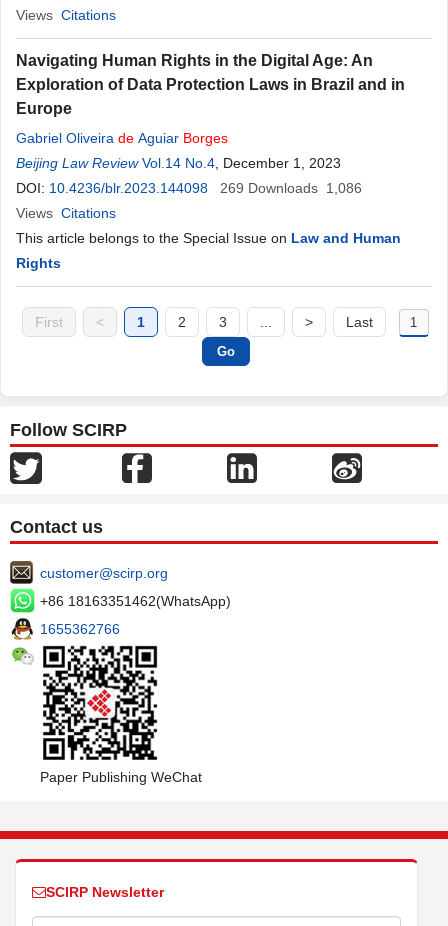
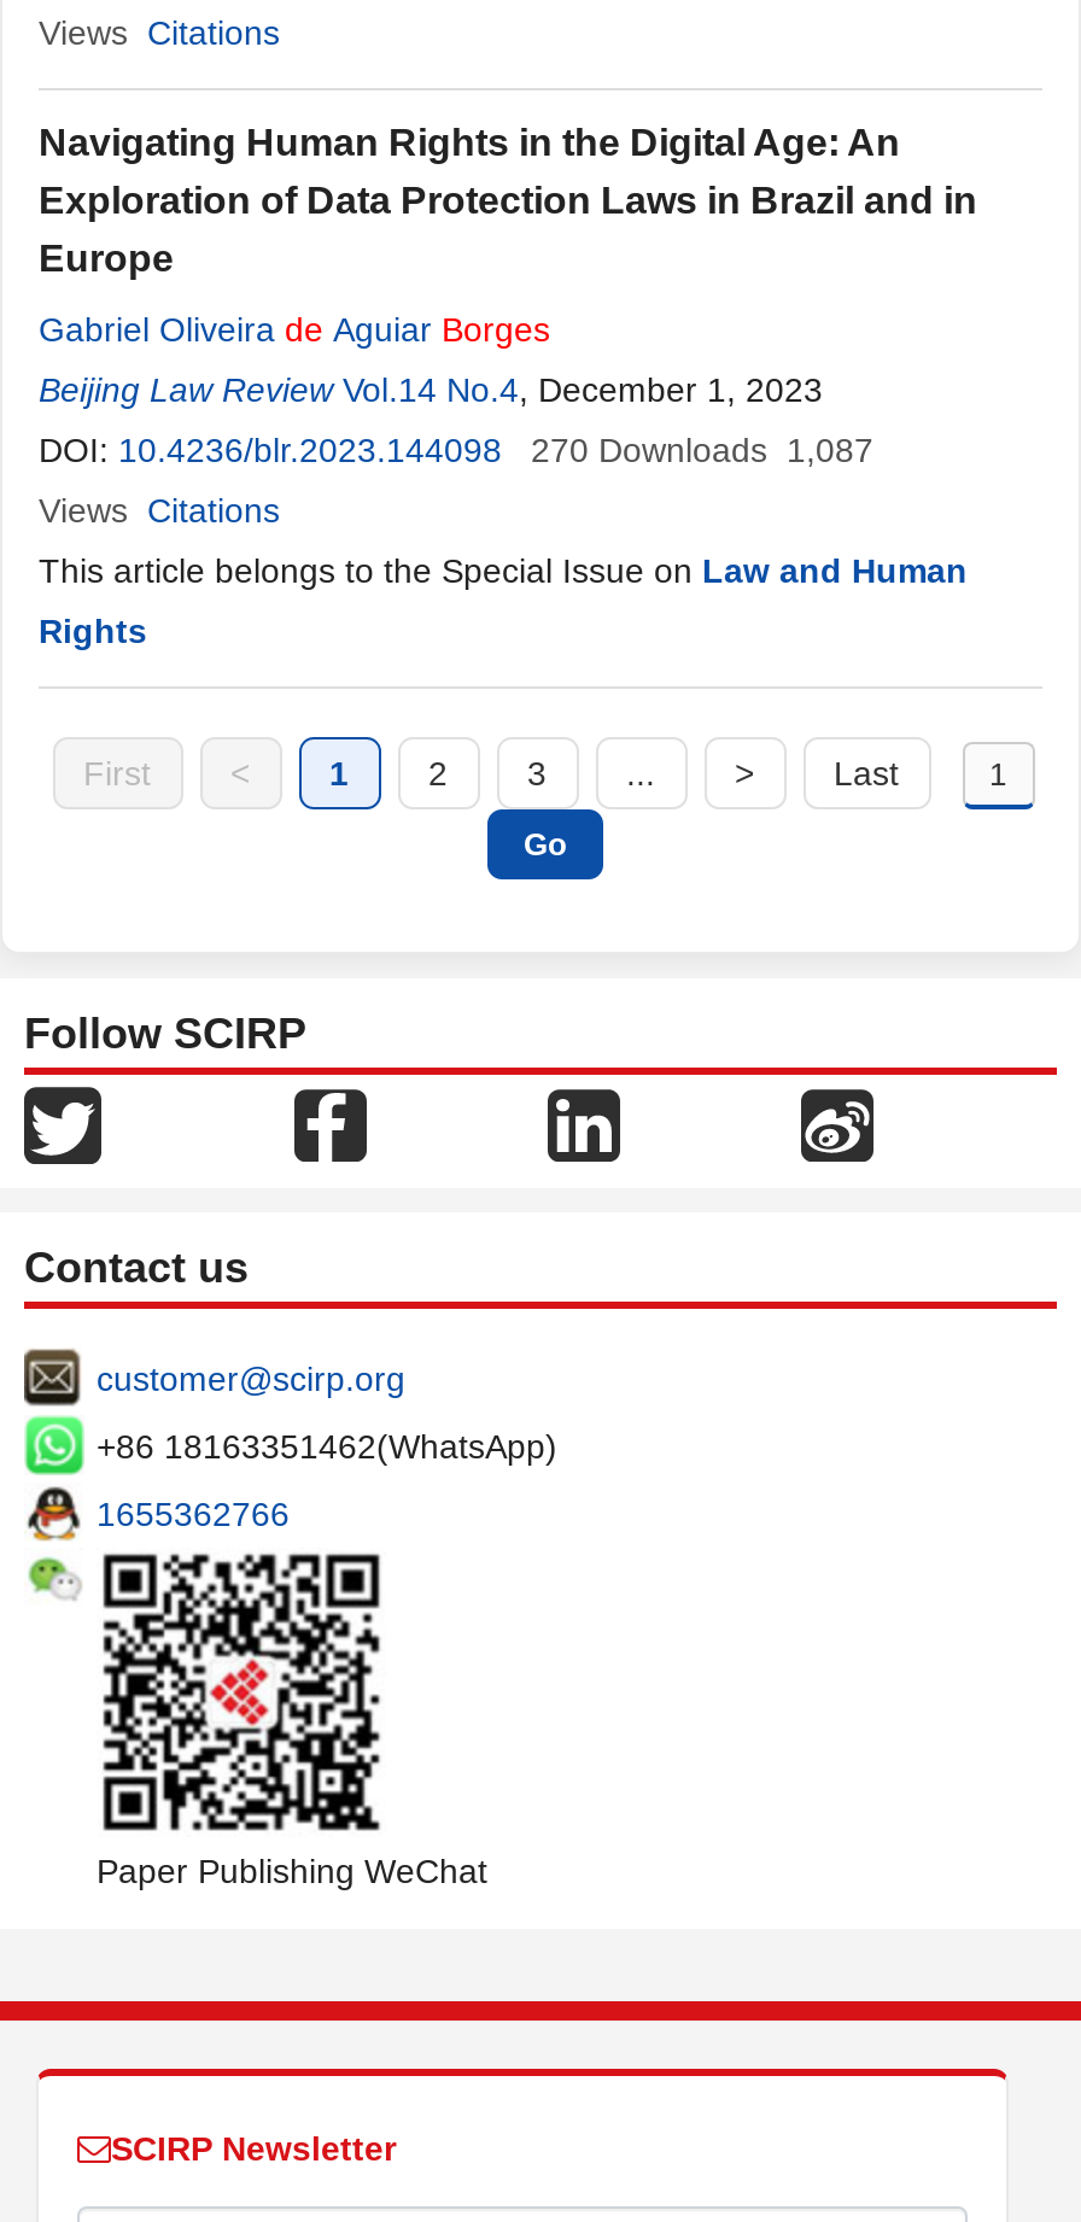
[16,180,362,196] DOI: 10.4236/blr.2023.144098 269 Downloads 1,086 -> [39,431,873,469] DOI: 10.4236/blr.2023.144098 270 Downloads 1,087

